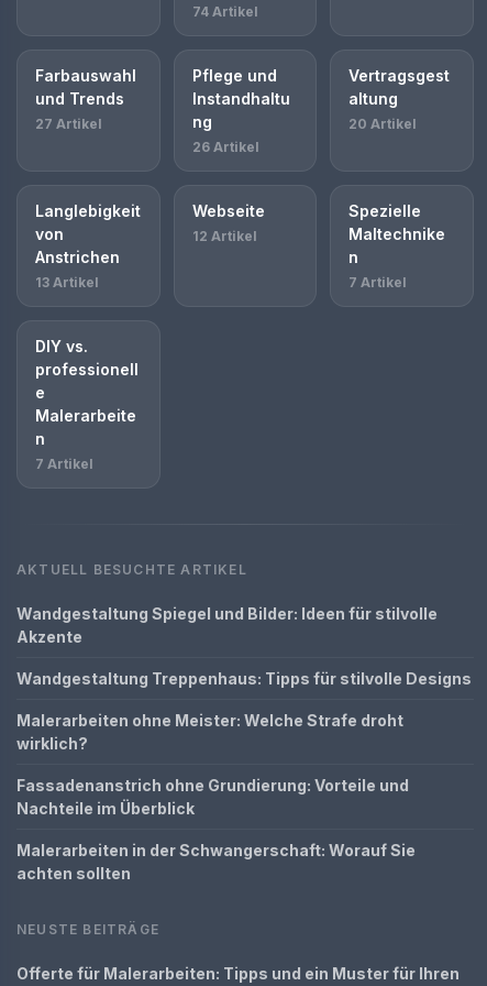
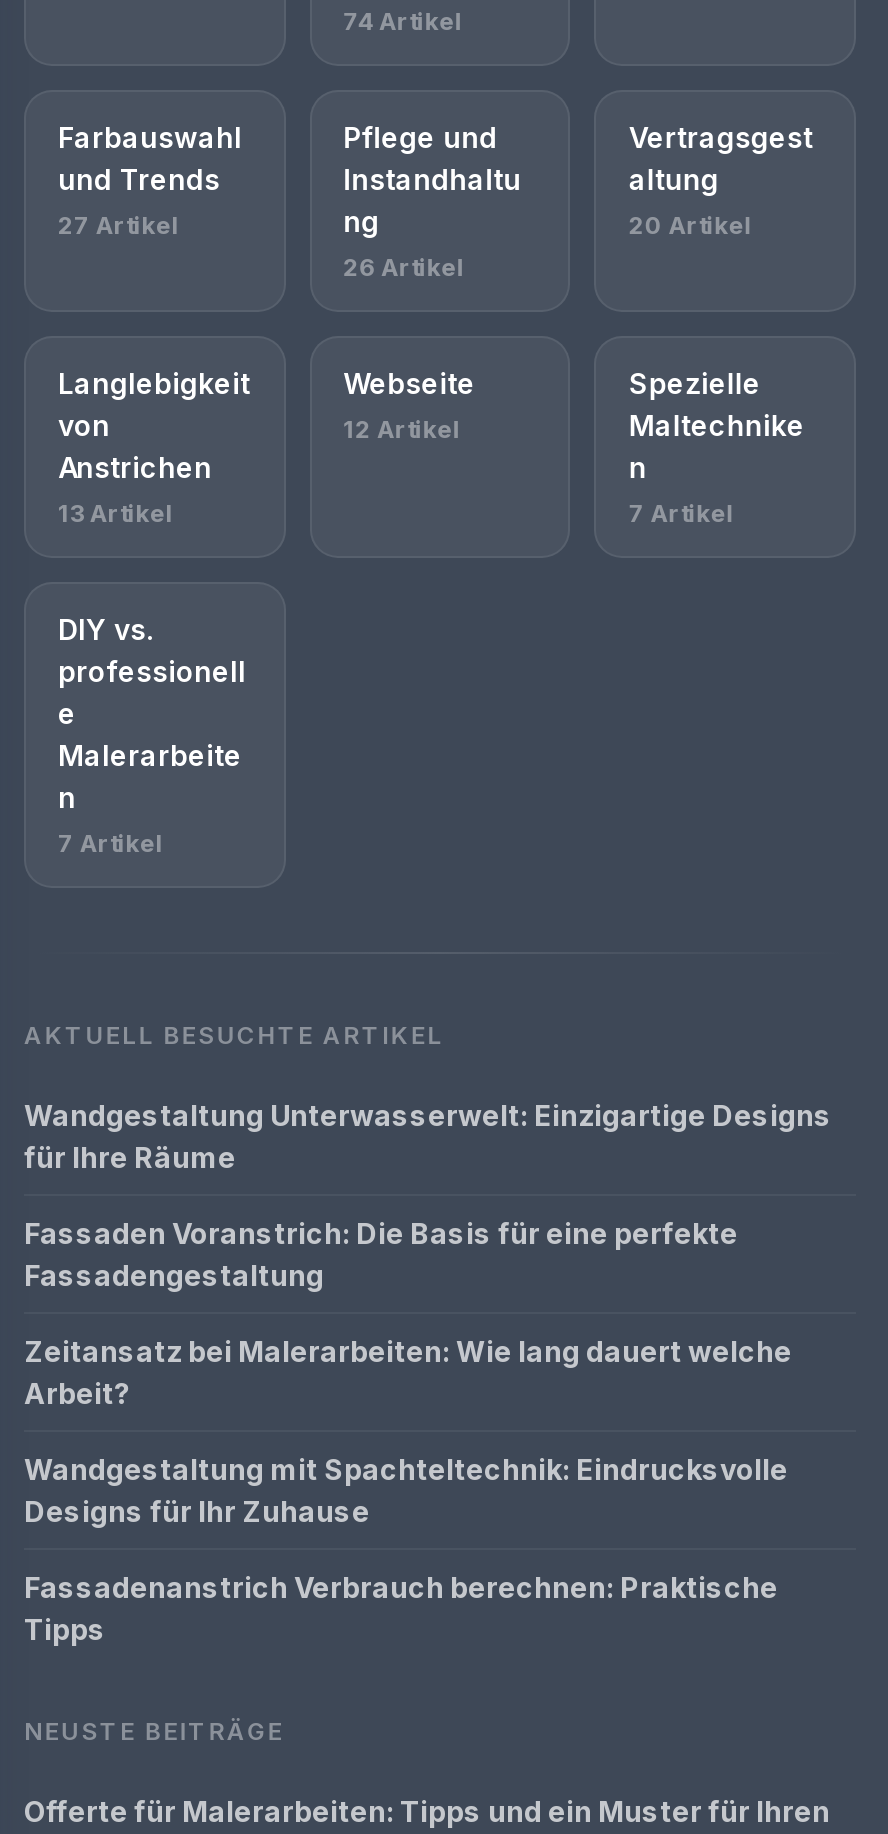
[16,604,438,646] Wandgestaltung Spiegel und Bilder: Ideen für stilvolle | Akzente -> [24,1098,832,1174] Wandgestaltung Unterwasserwelt: Einzigartige Designs | für Ihre Räume
[16,669,472,688] Wandgestaltung Treppenhaus: Tipps für stilvolle Designs -> [24,1216,738,1292] Fassaden Voranstrich: Die Basis für eine perfekte | Fassadengestaltung
[16,711,403,753] Malerarbeiten ohne Meister: Welche Strafe droht | wirklich? -> [24,1334,792,1410] Zeitansatz bei Malerarbeiten: Wie lang dauert welche | Arbeit?
[16,776,409,818] Fassadenanstrich ohne Grundierung: Vorteile und | Nachteile im Überblick -> [24,1452,788,1528] Wandgestaltung mit Spachteltechnik: Eindrucksvolle | Designs für Ihr Zuhause
[16,841,416,883] Malerarbeiten in der Schwangerschaft: Worauf Sie | achten sollten -> [24,1570,778,1646] Fassadenanstrich Verbrauch berechnen: Praktische | Tipps

